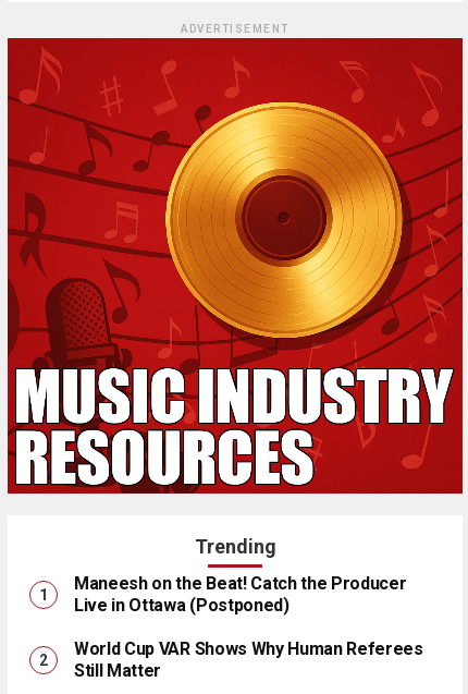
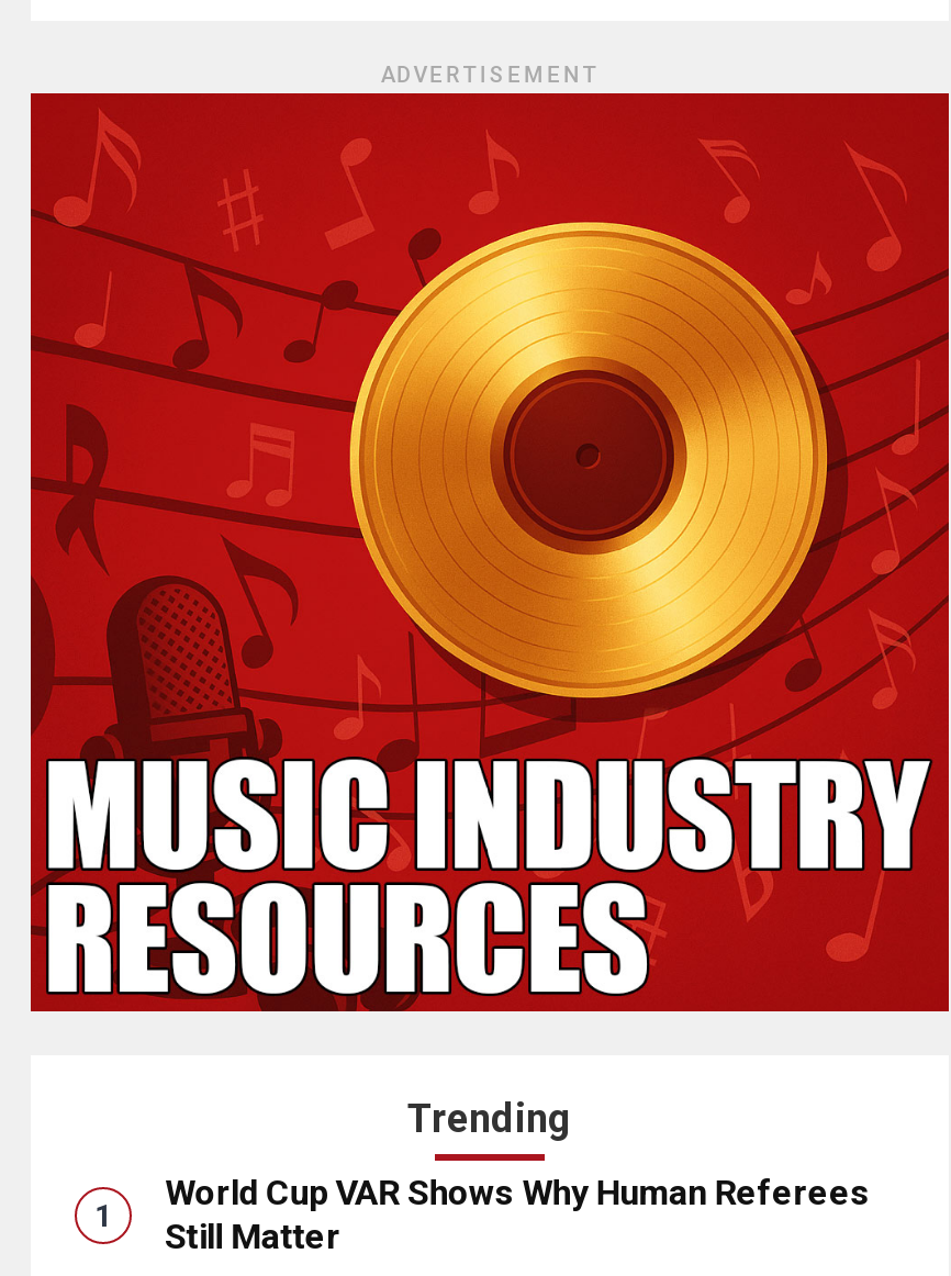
[74,573,407,616] Maneesh on the Beat! Catch the Producer | Live in Ottawa (Postponed) -> none

